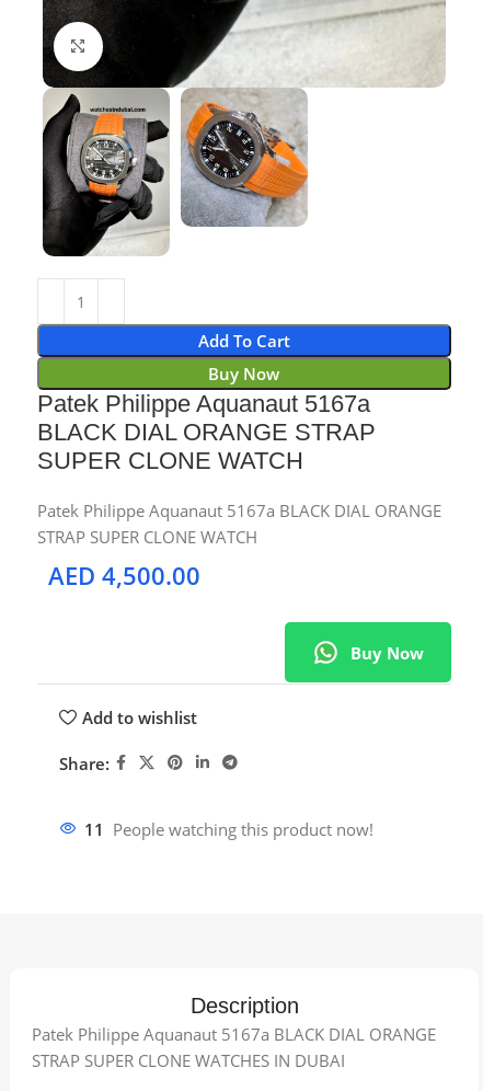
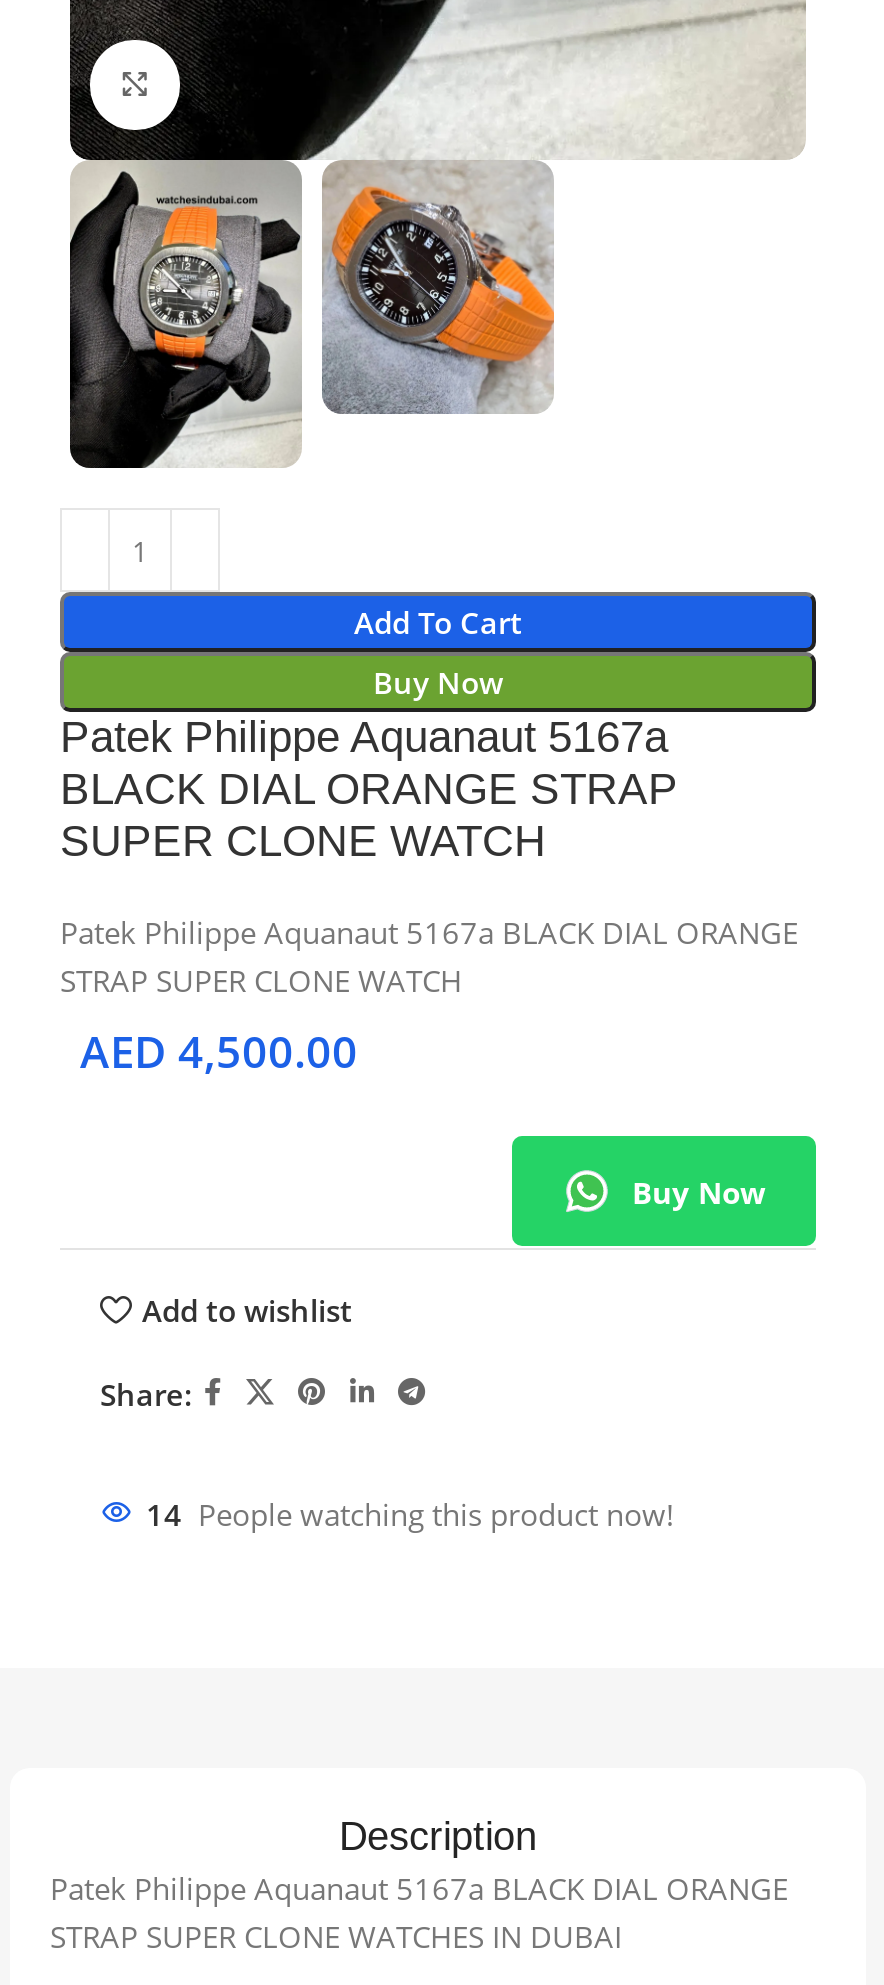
[84,819,373,840] 11 People watching this product now! -> [146,1495,674,1535] 14 People watching this product now!

